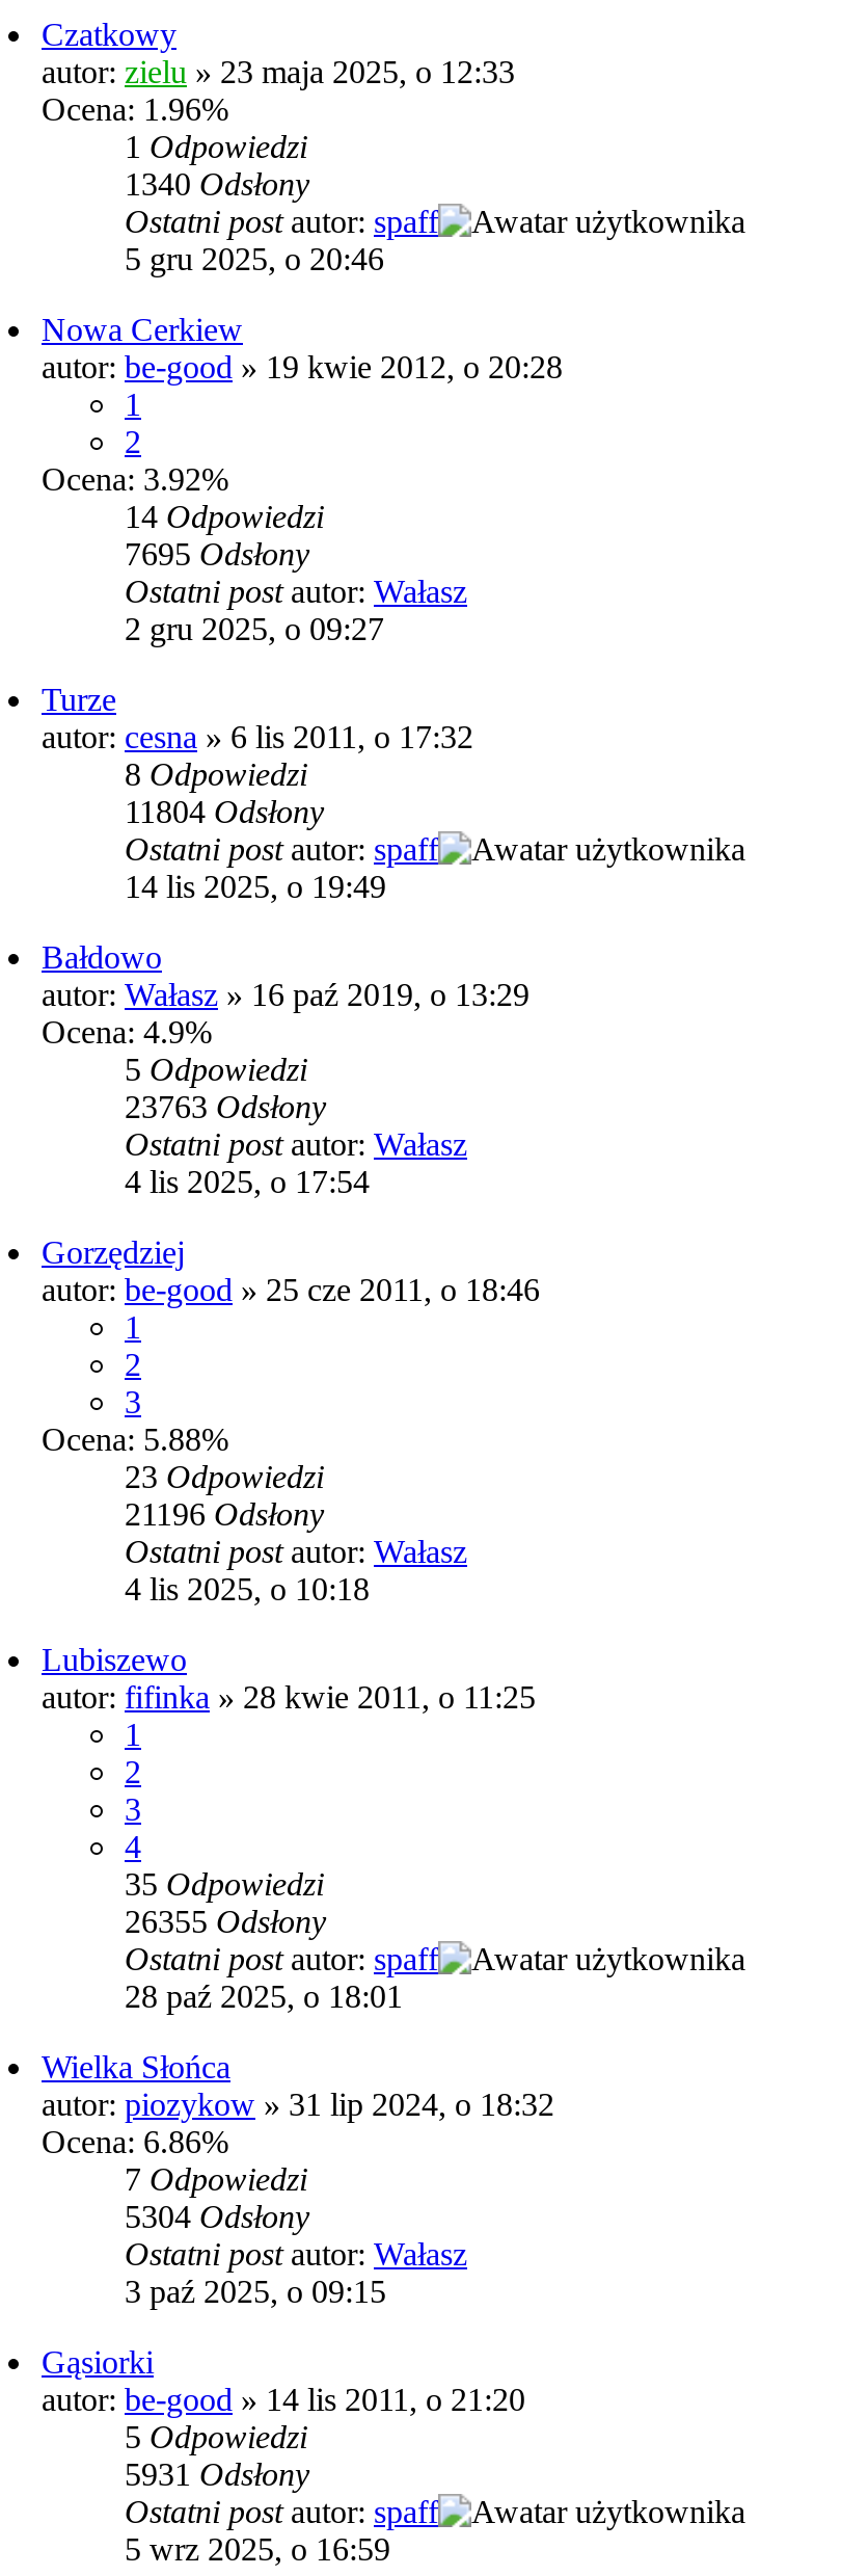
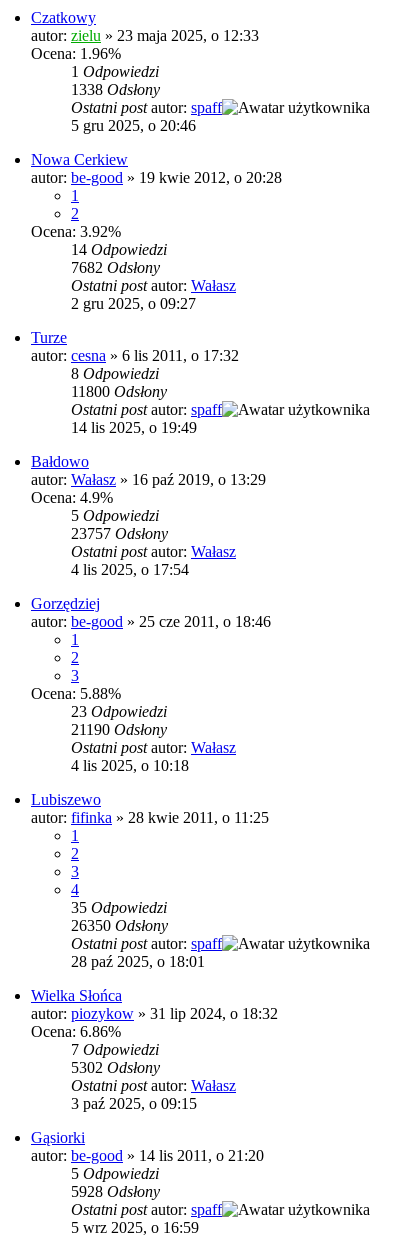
[125,166,309,201] 1340Odsłony -> [71,81,160,98] 1338Odsłony
[125,536,309,571] 7695 Odsłony -> [71,259,160,276] 7682 Odsłony
[125,793,324,829] 11804 Odsłony -> [71,383,167,400] 11800 Odsłony
[125,1089,326,1124] 23763 Odsłony -> [71,525,168,542] 23757 Odsłony
[125,1496,324,1531] 21196Odsłony -> [71,721,167,738] 21190Odsłony
[125,1903,326,1939] 26355Odsłony -> [71,917,168,934] 26350Odsłony
[125,2198,309,2234] 5304Odsłony -> [71,1059,160,1076] 5302Odsłony
[125,2456,309,2491] 5931Odsłony -> [71,1183,160,1200] 5928Odsłony

